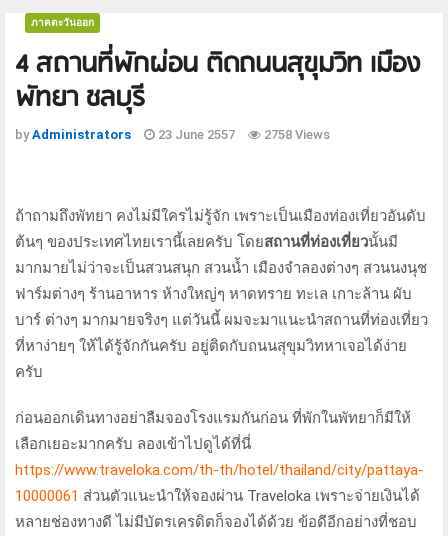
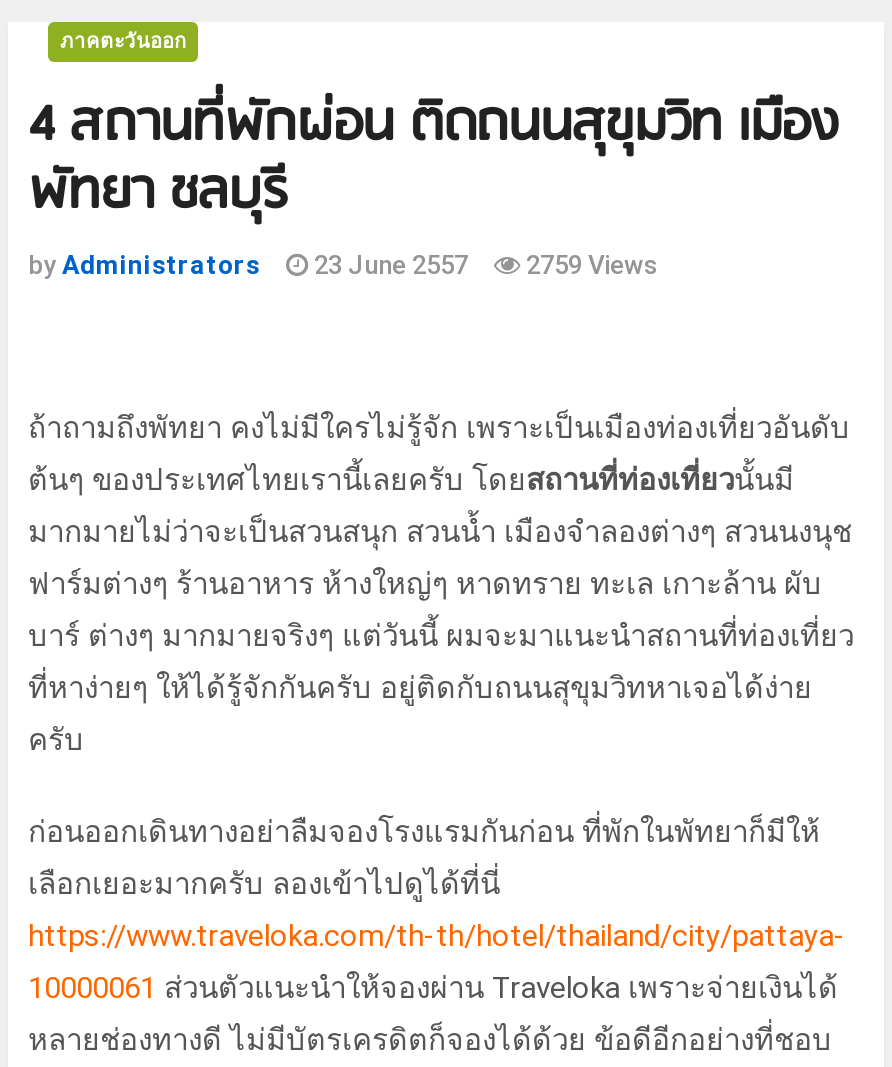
[15,127,330,142] by Administrators 23 June 2557 2758 Views -> [28,250,658,280] by Administrators 23 June 2557 2759 Views

